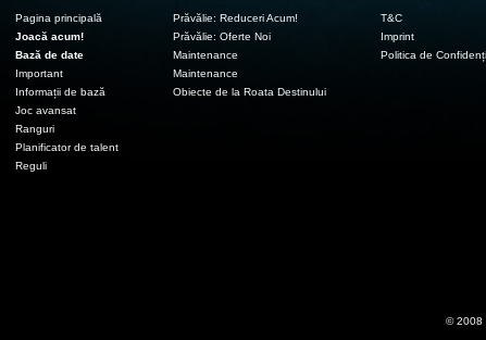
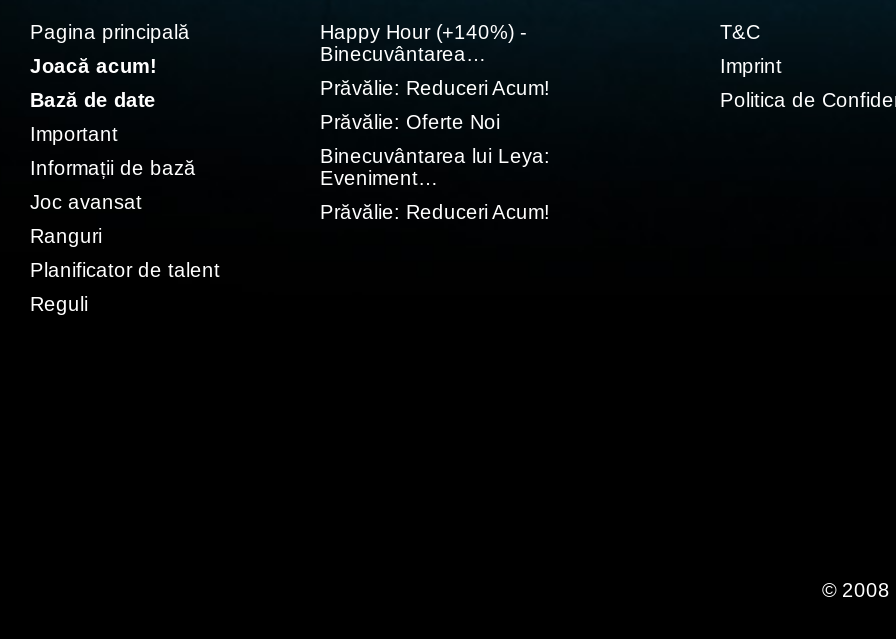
moved [173,12,298,43] -> [320,77,550,133]: Prăvălie: Reduceri Acum! | Prăvălie: Oferte Noi
none -> [320,21,526,65] Happy Hour (+140%) - | Binecuvântarea…
[173,49,326,98] Maintenance | Maintenance | Obiecte de la Roata Destinului -> [320,145,550,223] Binecuvântarea lui Leya: | Eveniment… | Prăvălie: Reduceri Acum!

